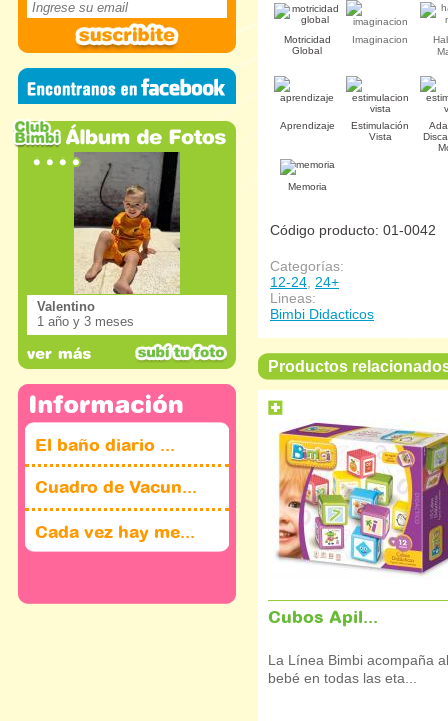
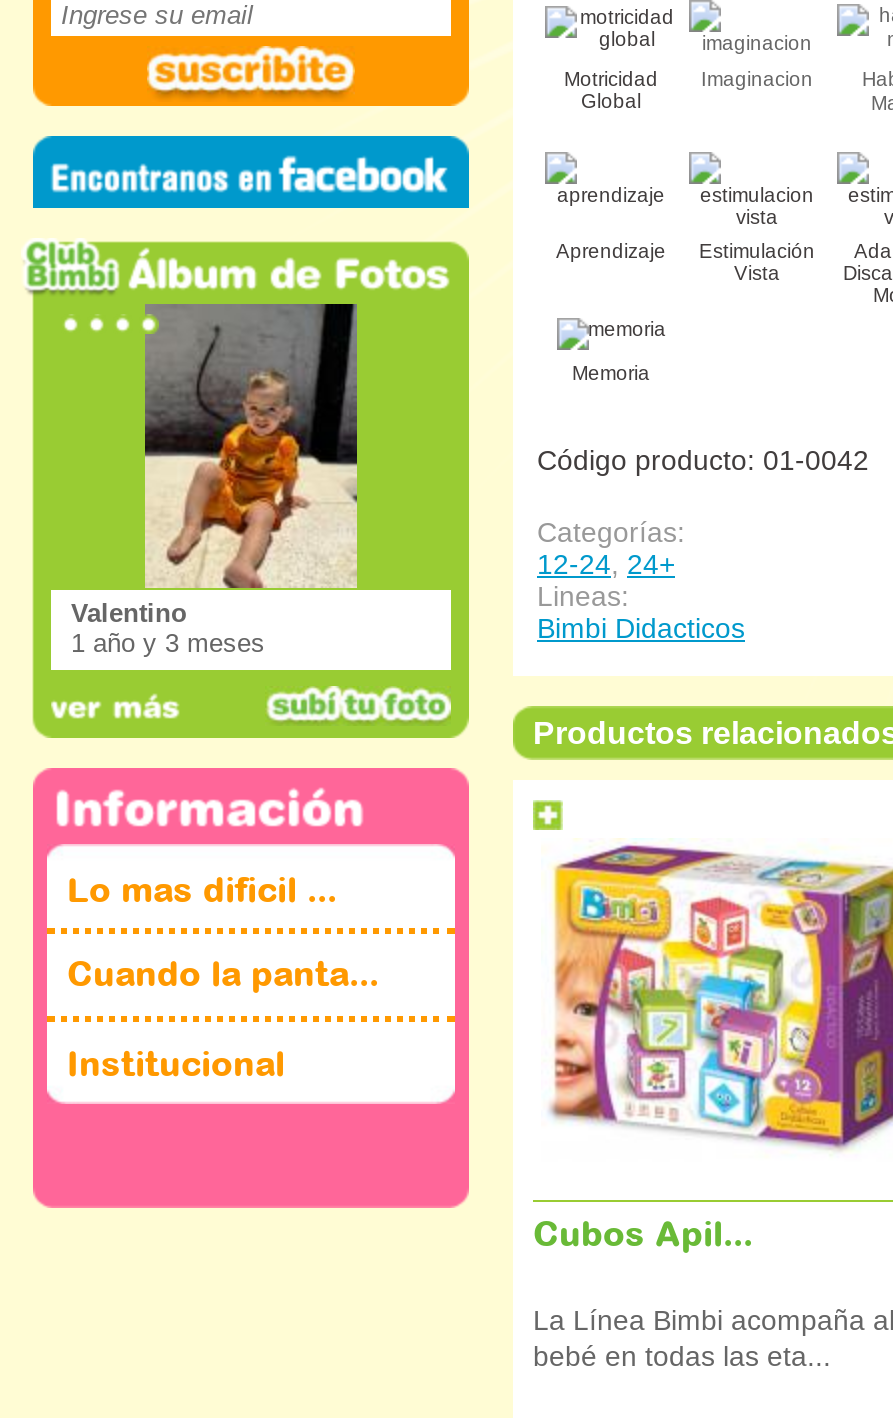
[35,437,175,454] El baño diario ... -> [67,874,337,908] Lo mas dificil ...
[35,479,197,496] Cuadro de Vacun... -> [67,958,379,992] Cuando la panta...
[35,524,195,541] Cada vez hay me... -> [67,1048,285,1082] Institucional

